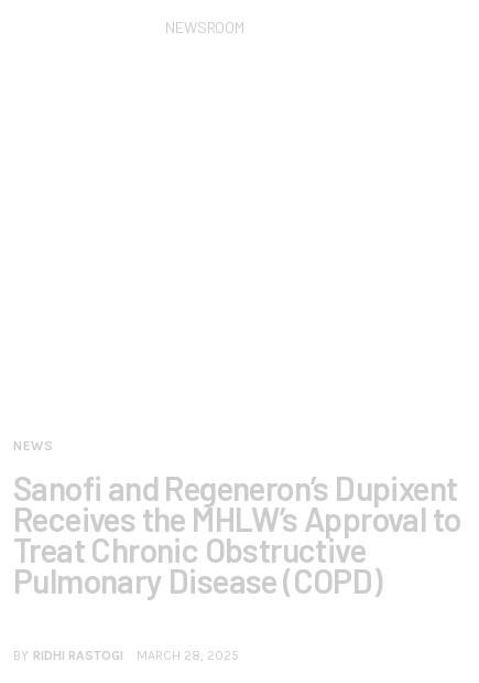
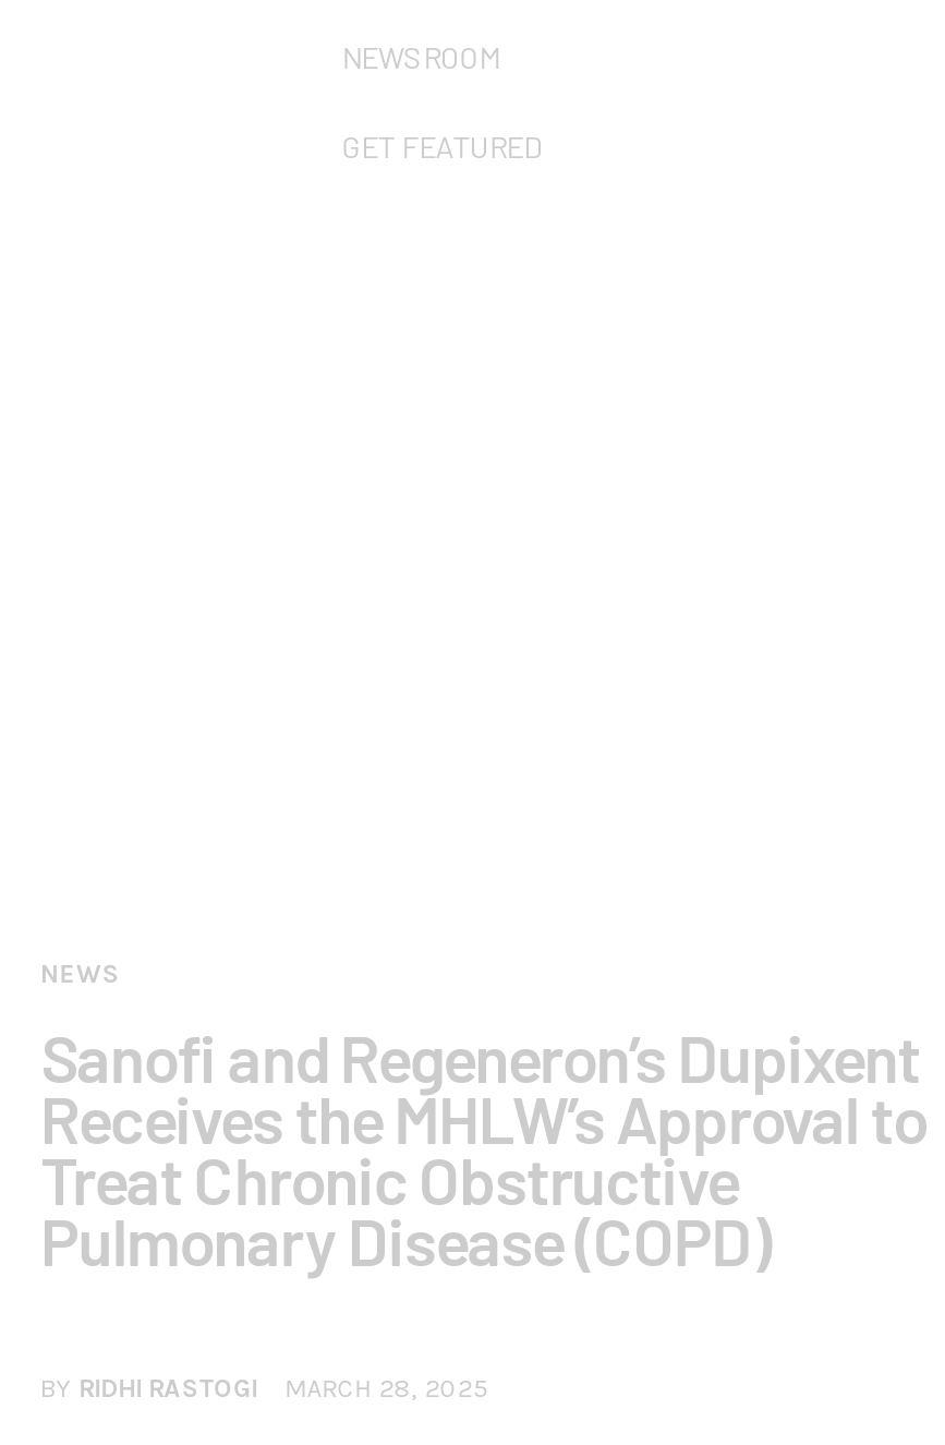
none -> [342,127,540,164] GET FEATURED

